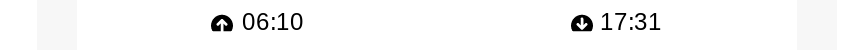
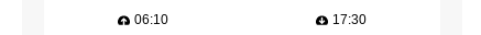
[600,9,662,37] 17:31 -> [332,12,366,27] 17:30

